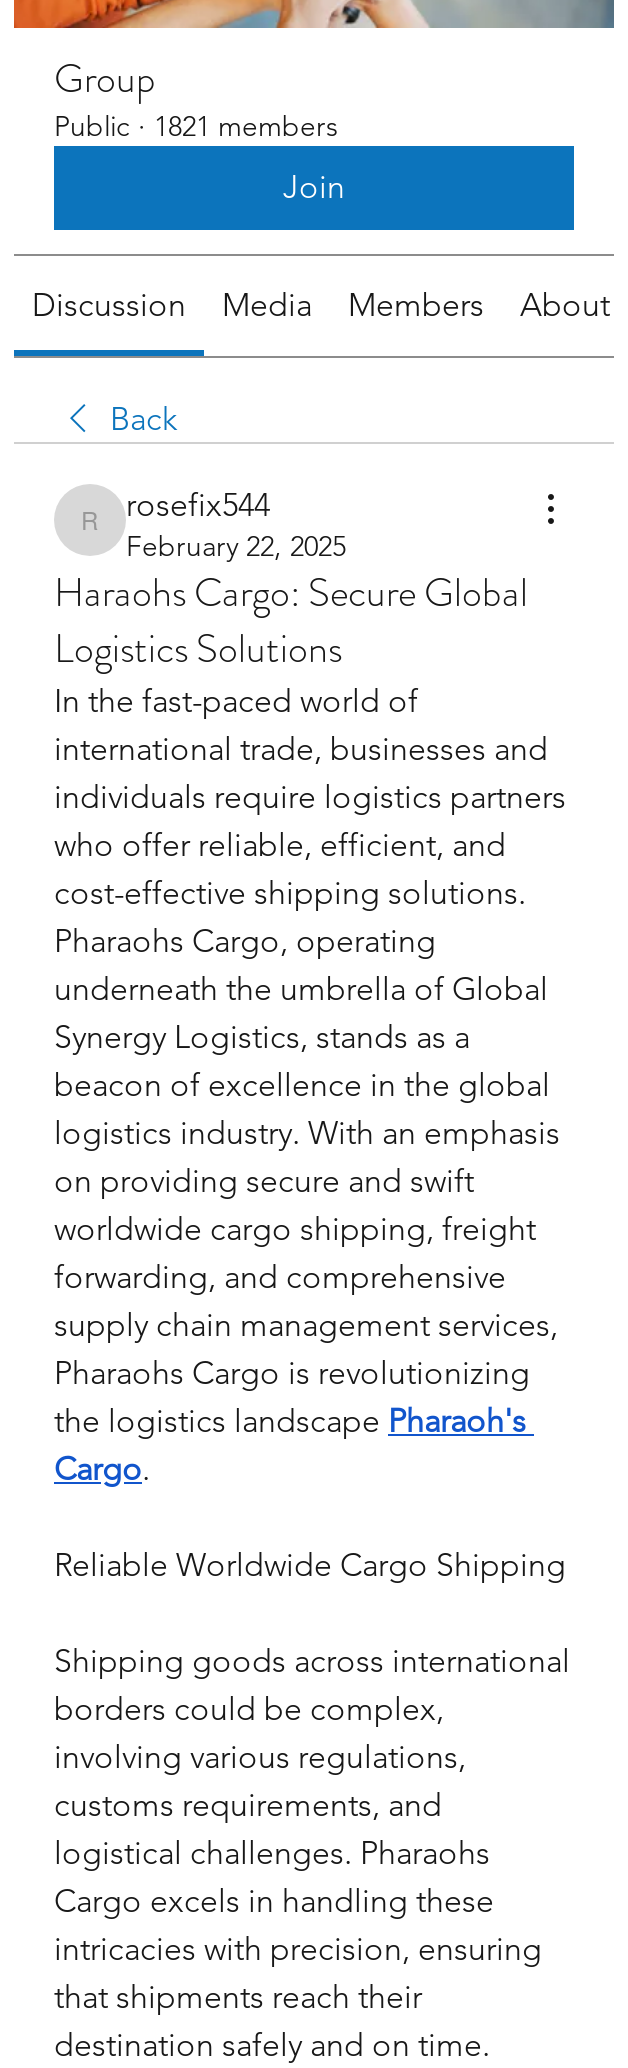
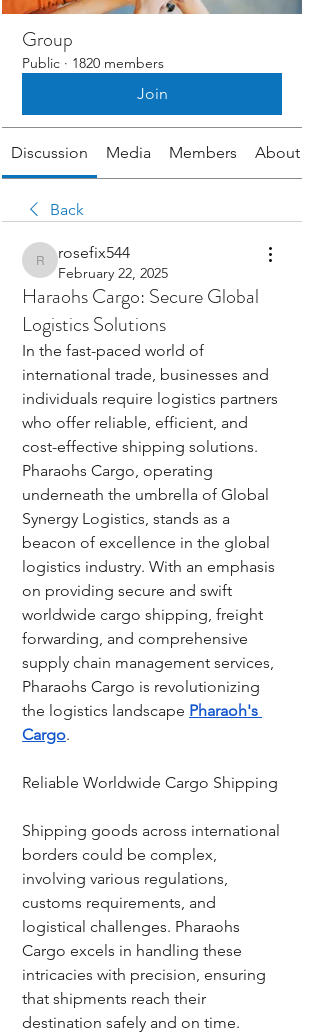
[54,107,338,143] Public · 1821 members -> [22,54,164,72] Public · 1820 members

